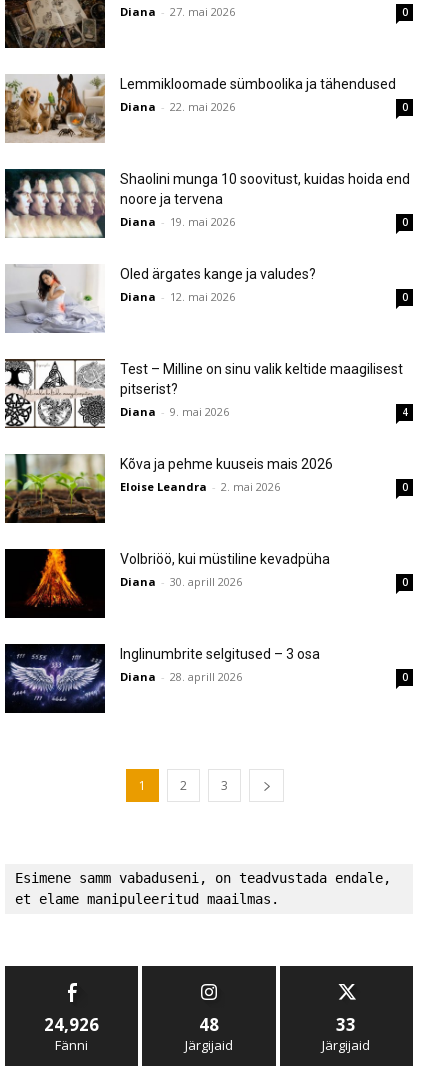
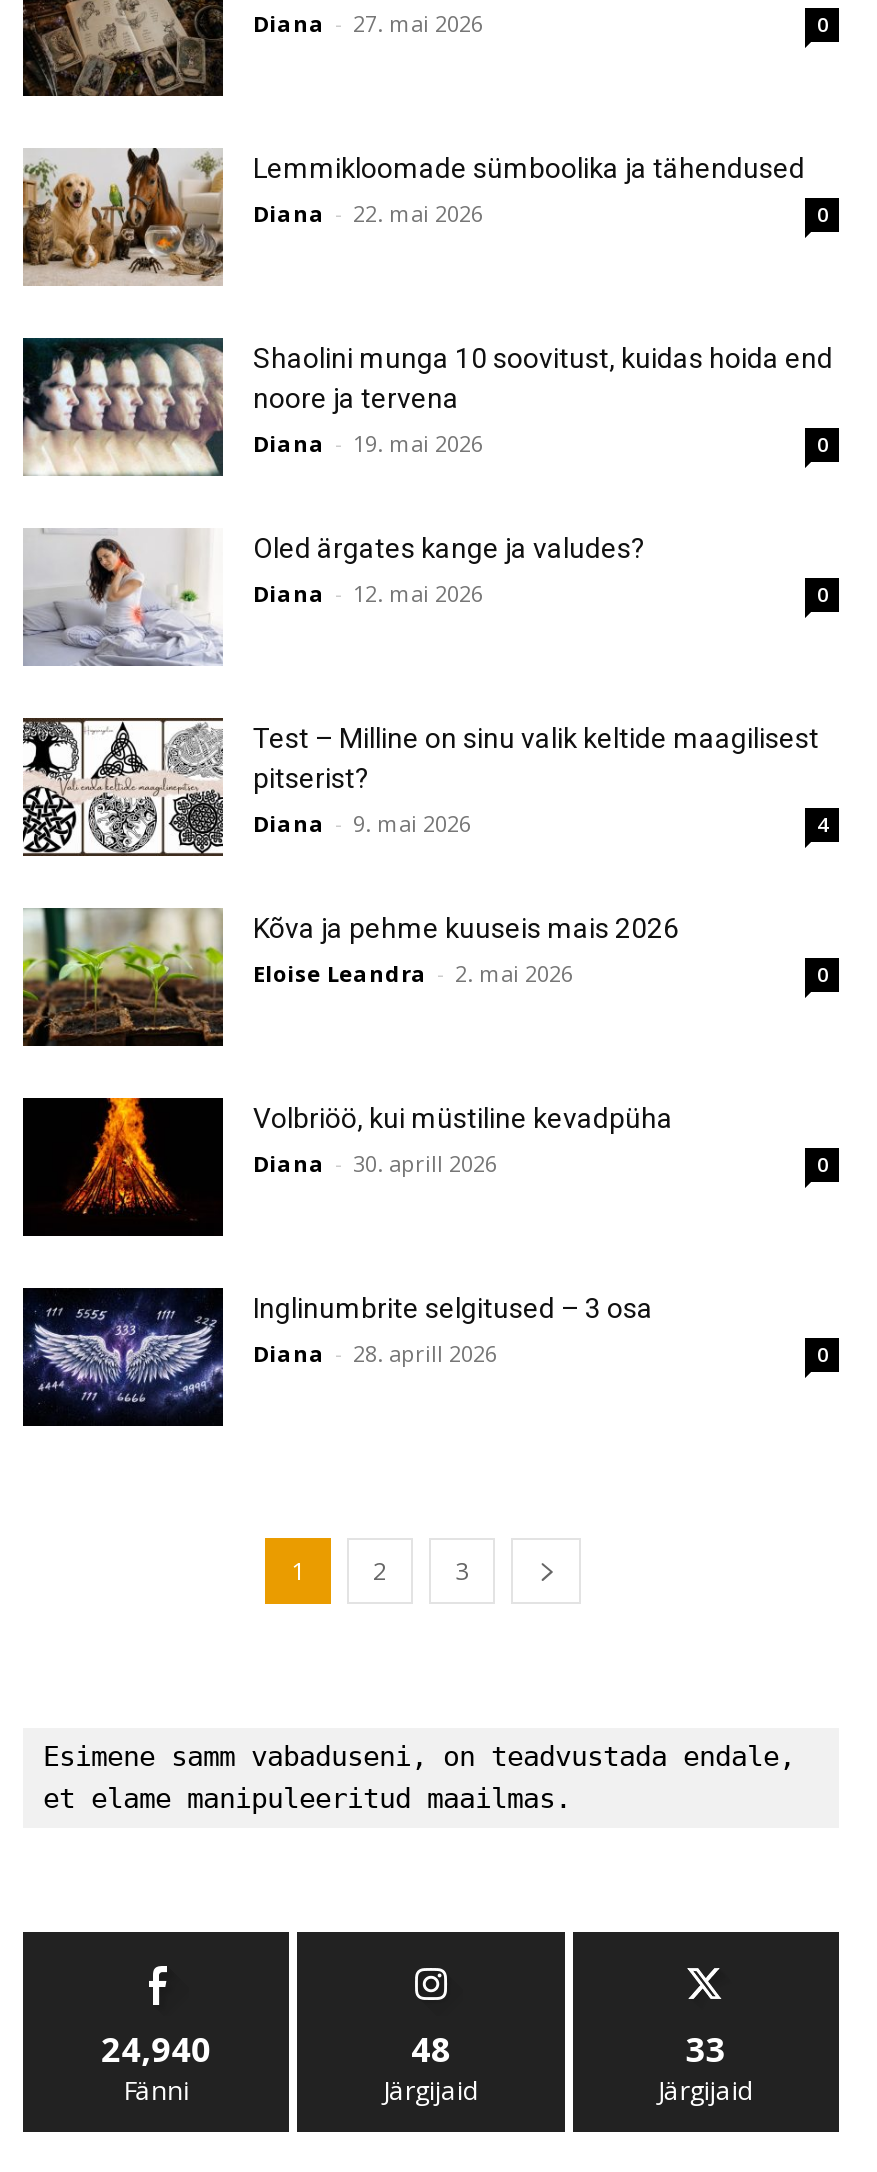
[44,1013,99,1036] 24,926 -> [101,2026,211,2072] 24,940

